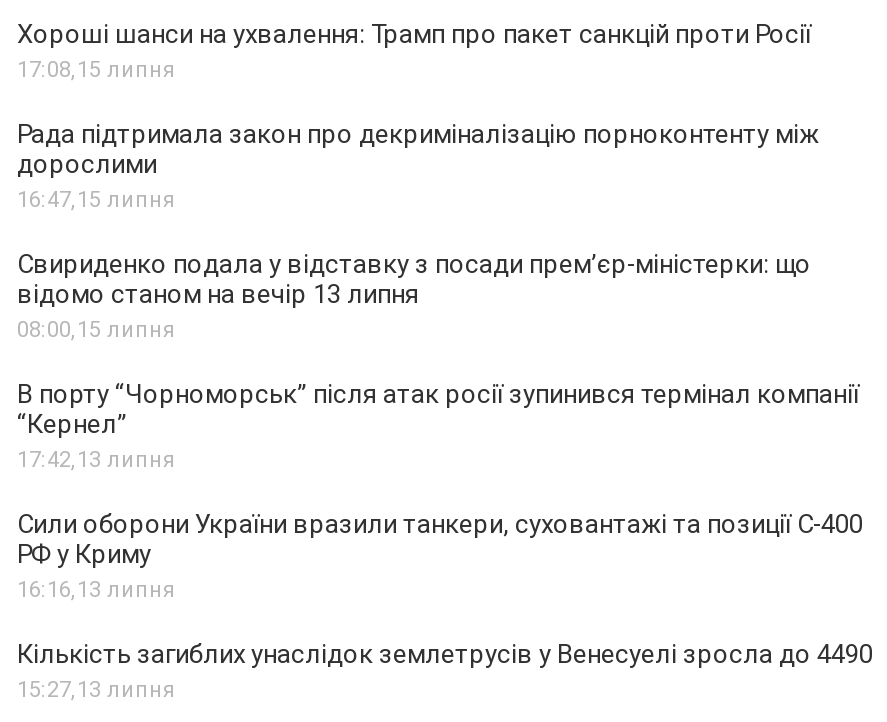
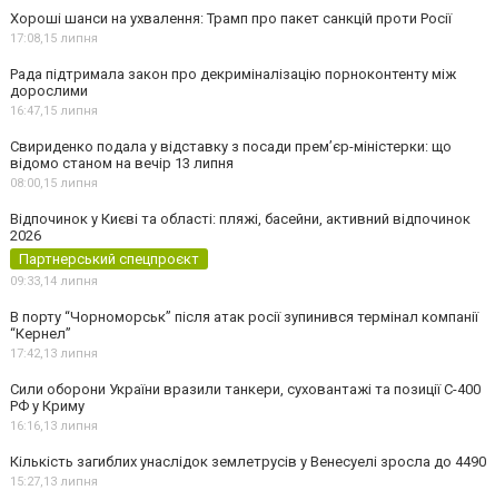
none -> [10,210,471,288] Відпочинок у Києві та області: пляжі, басейни, активний відпочинок | 2026 | Партнерський спецпроєкт | 09:33,14 липня

